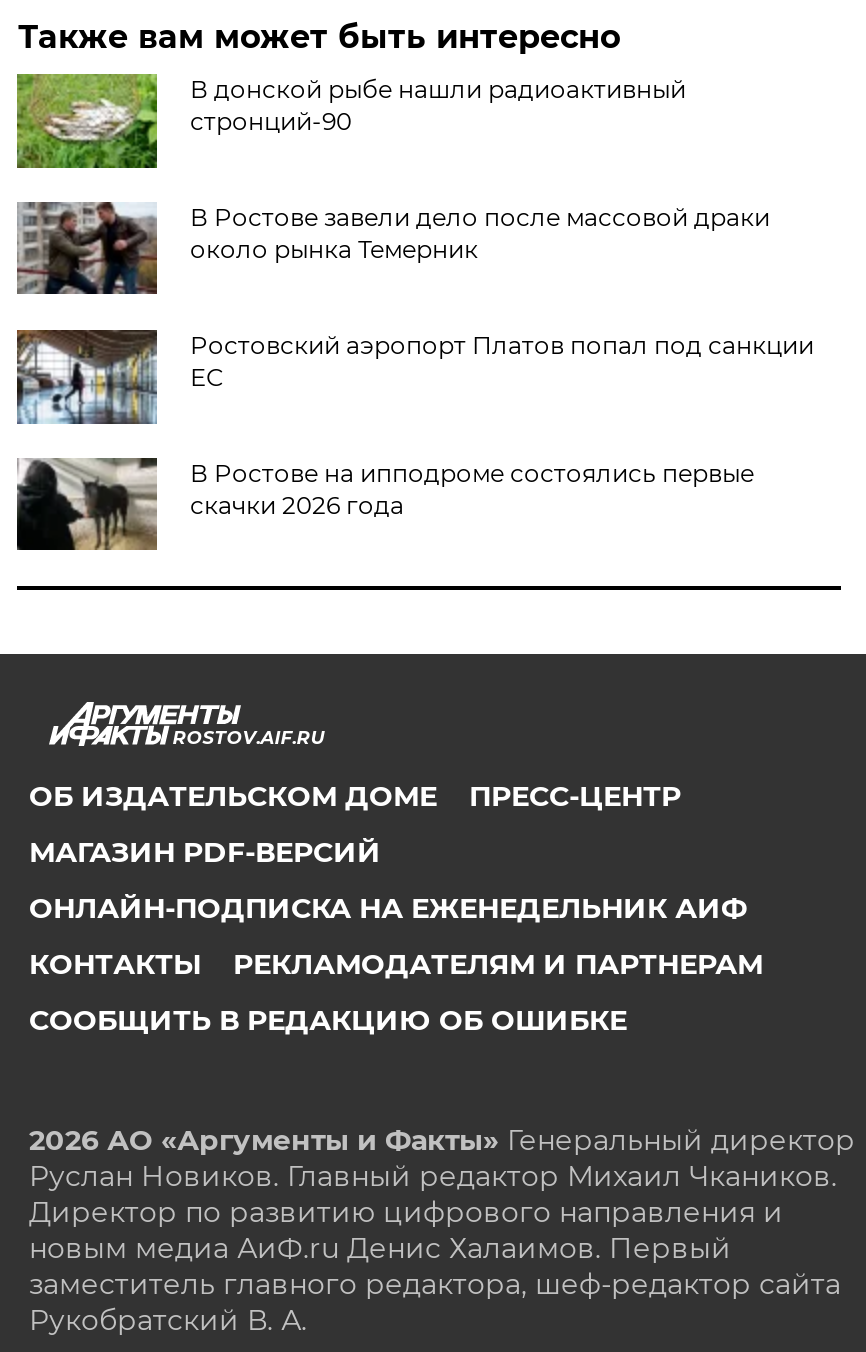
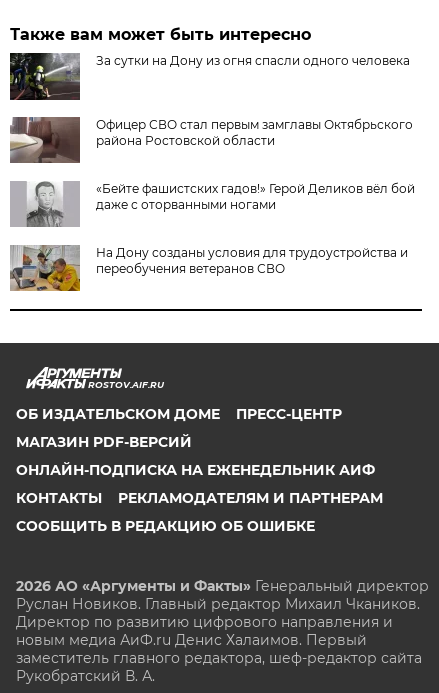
[15,72,686,170] [image] | В донской рыбе нашли радиоактивный | стронций-90 -> [9,52,410,101] [image] | За сутки на Дону из огня спасли одного человека
[17,202,770,296] [image] | В Ростове завели дело после массовой драки | около рынка Темерник -> [10,116,413,164] [image] | Офицер СВО стал первым замглавы Октябрьского | района Ростовской области
[17,328,814,426] [image] | Ростовский аэропорт Платов попал под санкции | ЕС -> [10,181,415,228] [image] | «Бейте фашистских гадов!» Герой Деликов вёл бой | даже с оторванными ногами
[15,458,754,552] [image] | В Ростове на ипподроме состоялись первые | скачки 2026 года -> [9,245,408,292] [image] | На Дону созданы условия для трудоустройства и | переобучения ветеранов СВО

